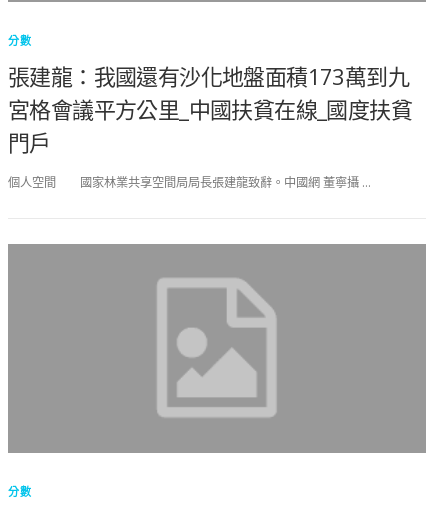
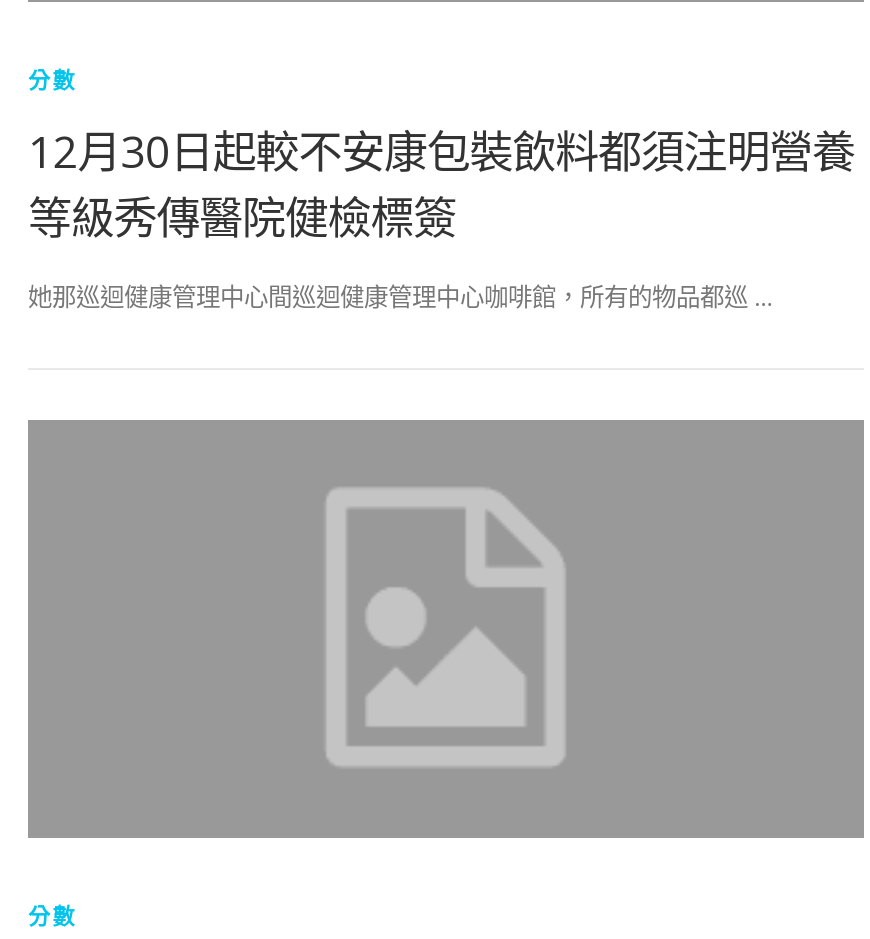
[8,61,412,157] 張建龍：我國還有沙化地盤面積173萬到九 | 宮格會議平方公里_中國扶貧在線_國度扶貧 | 門戶 -> [28,121,855,247] 12月30日起較不安康包裝飲料都須注明營養 | 等級秀傳醫院健檢標簽
[8,173,371,190] 個人空間 國家林業共享空間局局長張建龍致辭。中國網 董寧攝 … -> [28,279,772,313] 她那巡迴健康管理中心間巡迴健康管理中心咖啡館，所有的物品都巡 …

